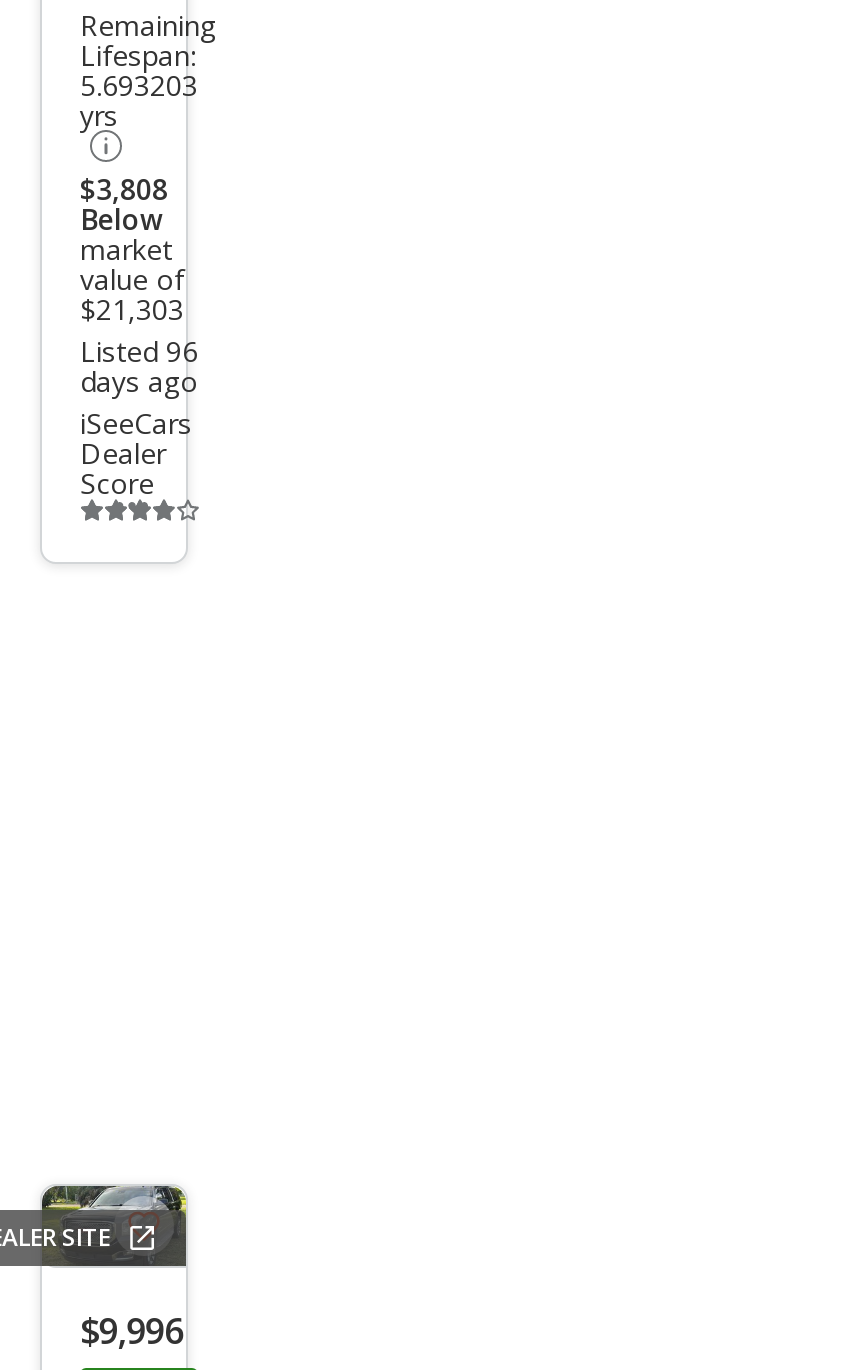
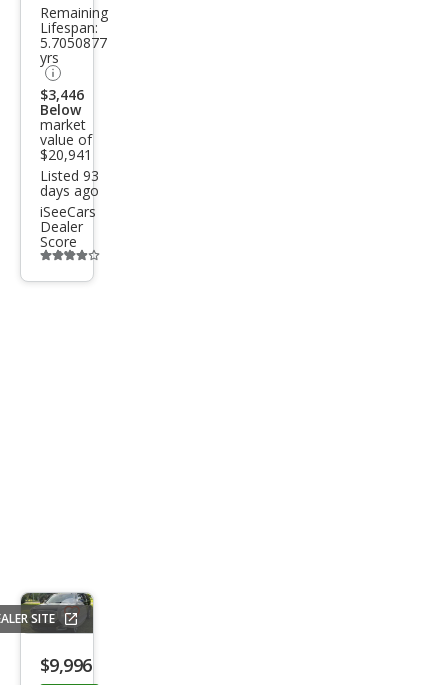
[80,66,198,104] 5.693203 -> [40,33,107,52] 5.7050877
[80,170,168,208] $3,808 -> [40,85,84,104] $3,446
[80,290,184,328] $21,303 -> [40,145,92,164] $20,941
[80,332,198,370] Listed 96 -> [40,166,99,185] Listed 93

